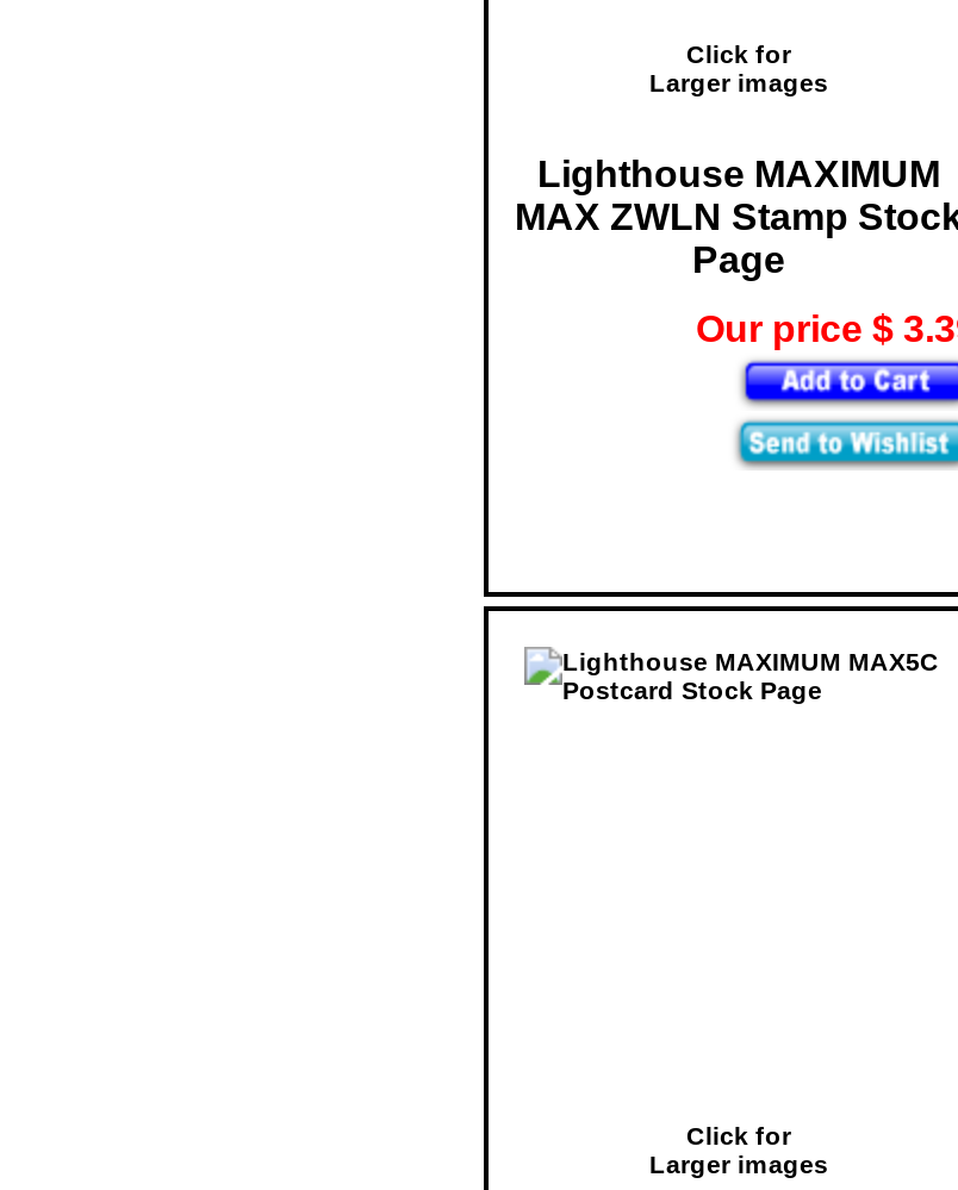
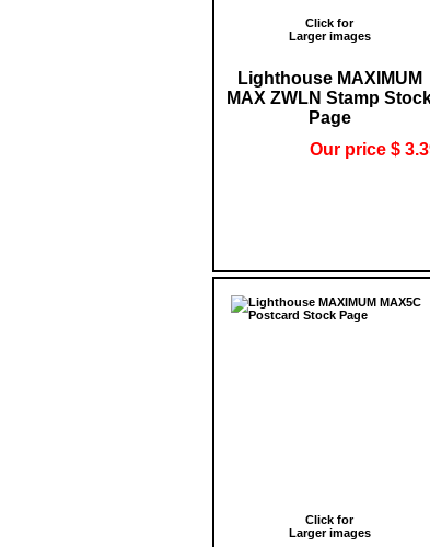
[734,359,951,471] [image] -> none

